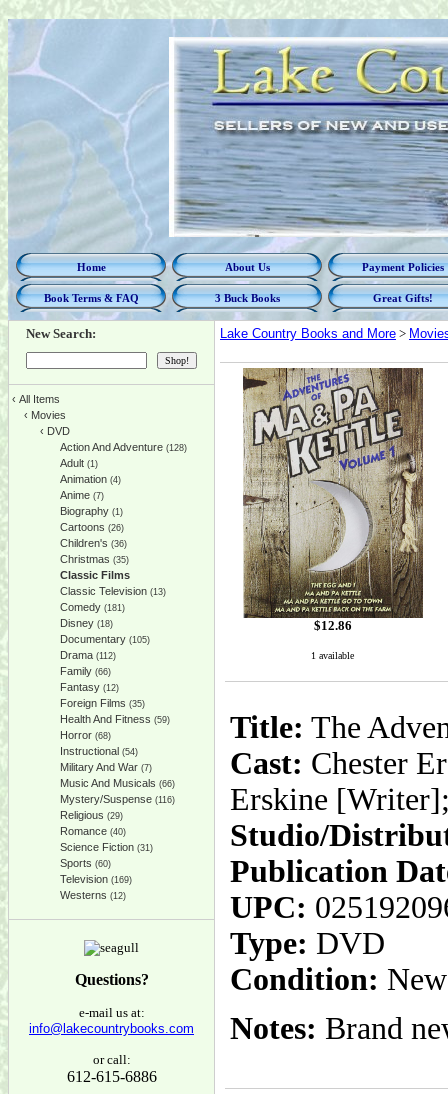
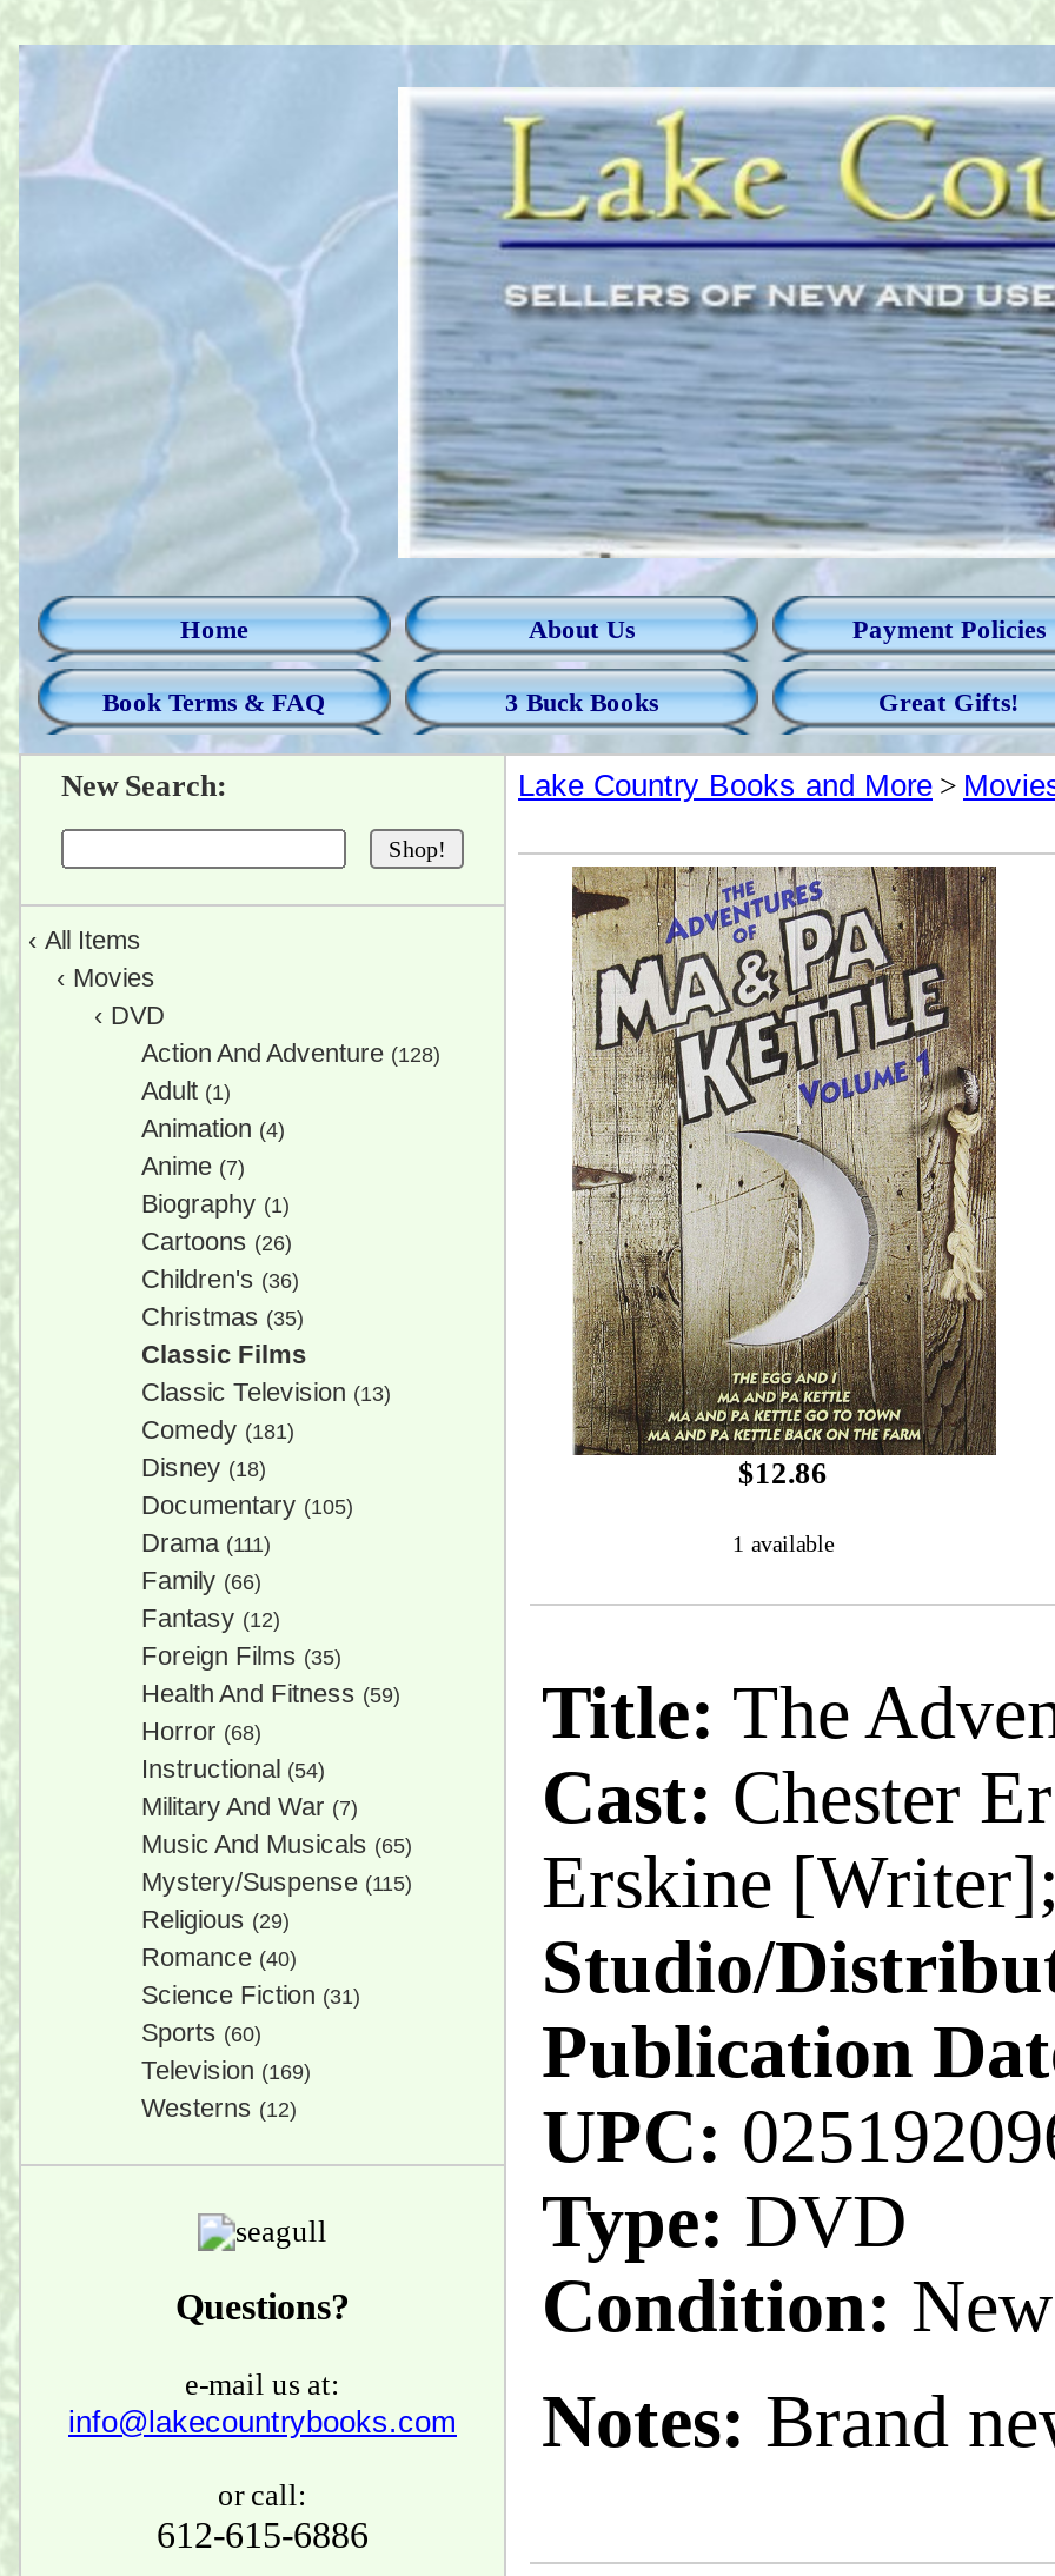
[60,649,116,661] Drama (112) -> [141,1528,271,1556] Drama (111)
[60,777,175,789] Music And Musicals (66) -> [141,1830,412,1858] Music And Musicals (65)
[60,793,175,805] Mystery/Suspense (116) -> [141,1867,412,1896] Mystery/Suspense (115)

